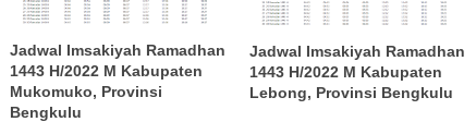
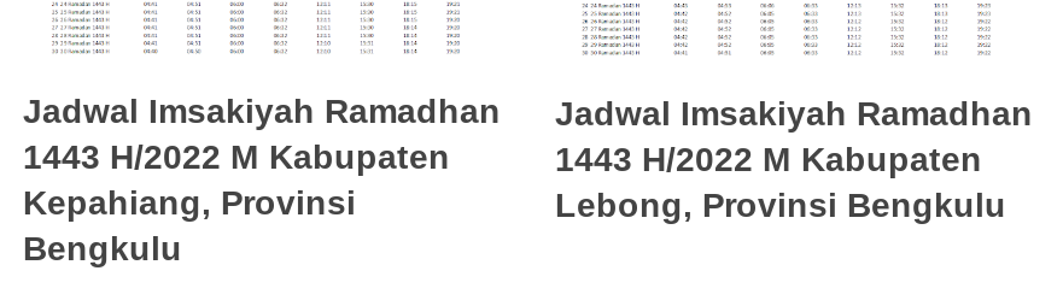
[10,83,162,100] Mukomuko, Provinsi -> [23,183,356,222] Kepahiang, Provinsi

